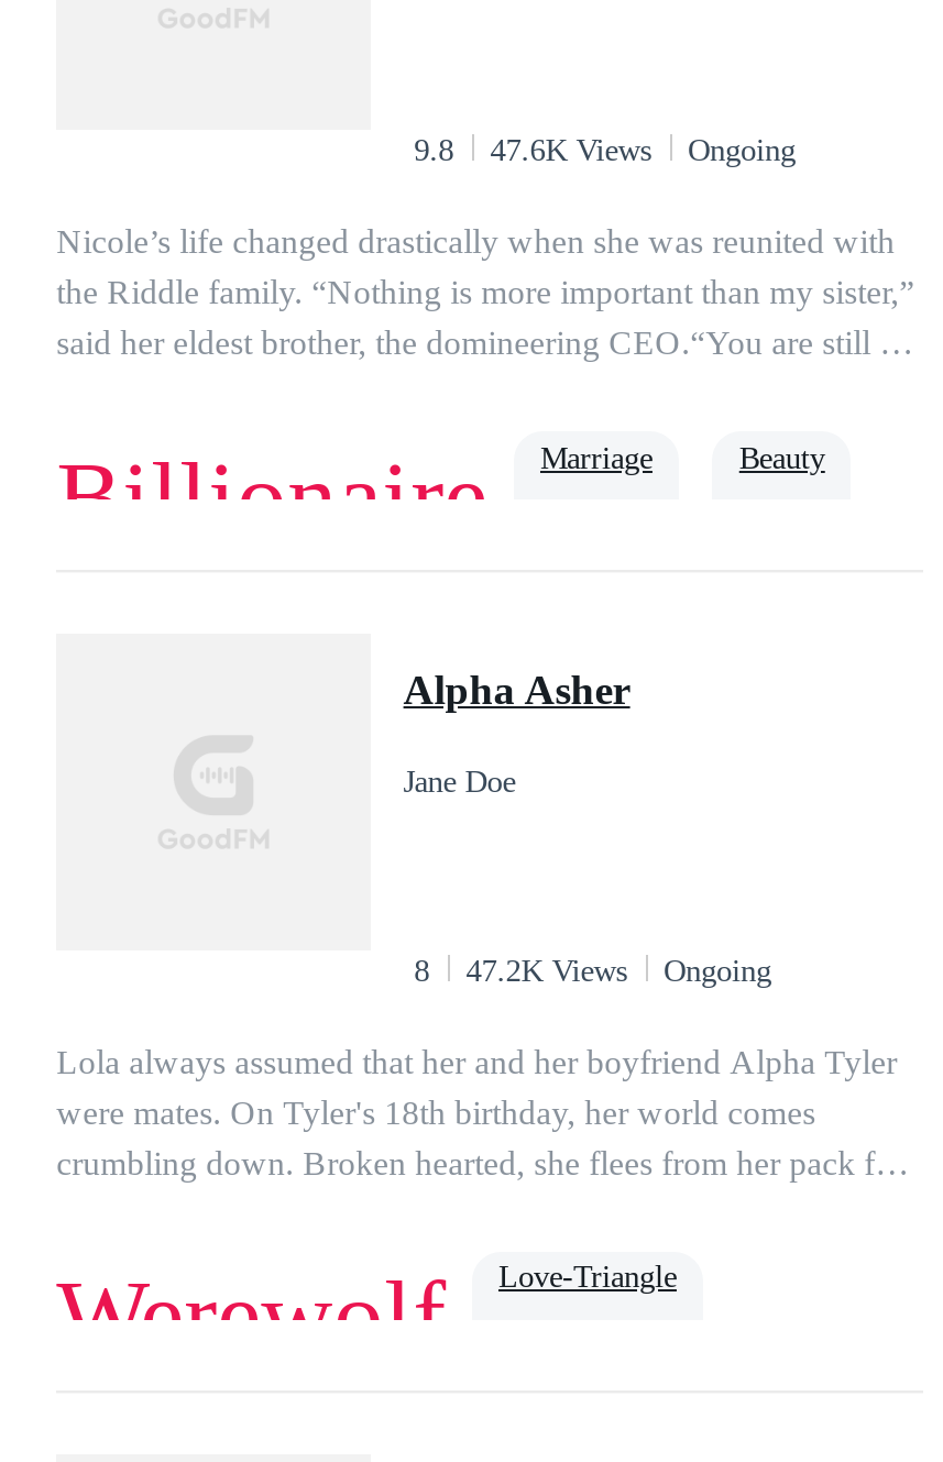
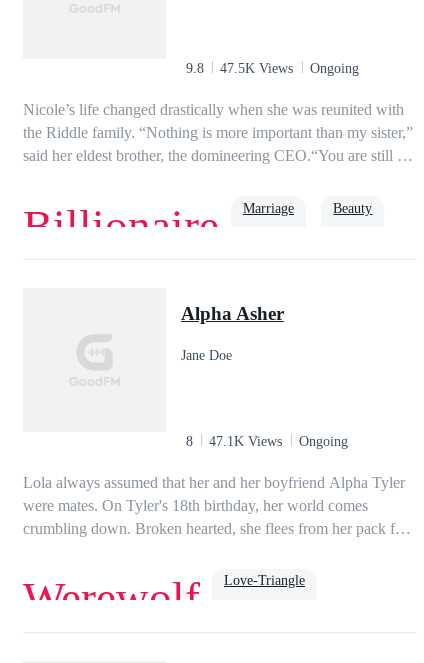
[414,132,796,167] 9.8 47.6K Views Ongoing -> [186,60,359,76] 9.8 47.5K Views Ongoing
[414,952,771,987] 8 47.2K Views Ongoing -> [186,433,348,449] 8 47.1K Views Ongoing

